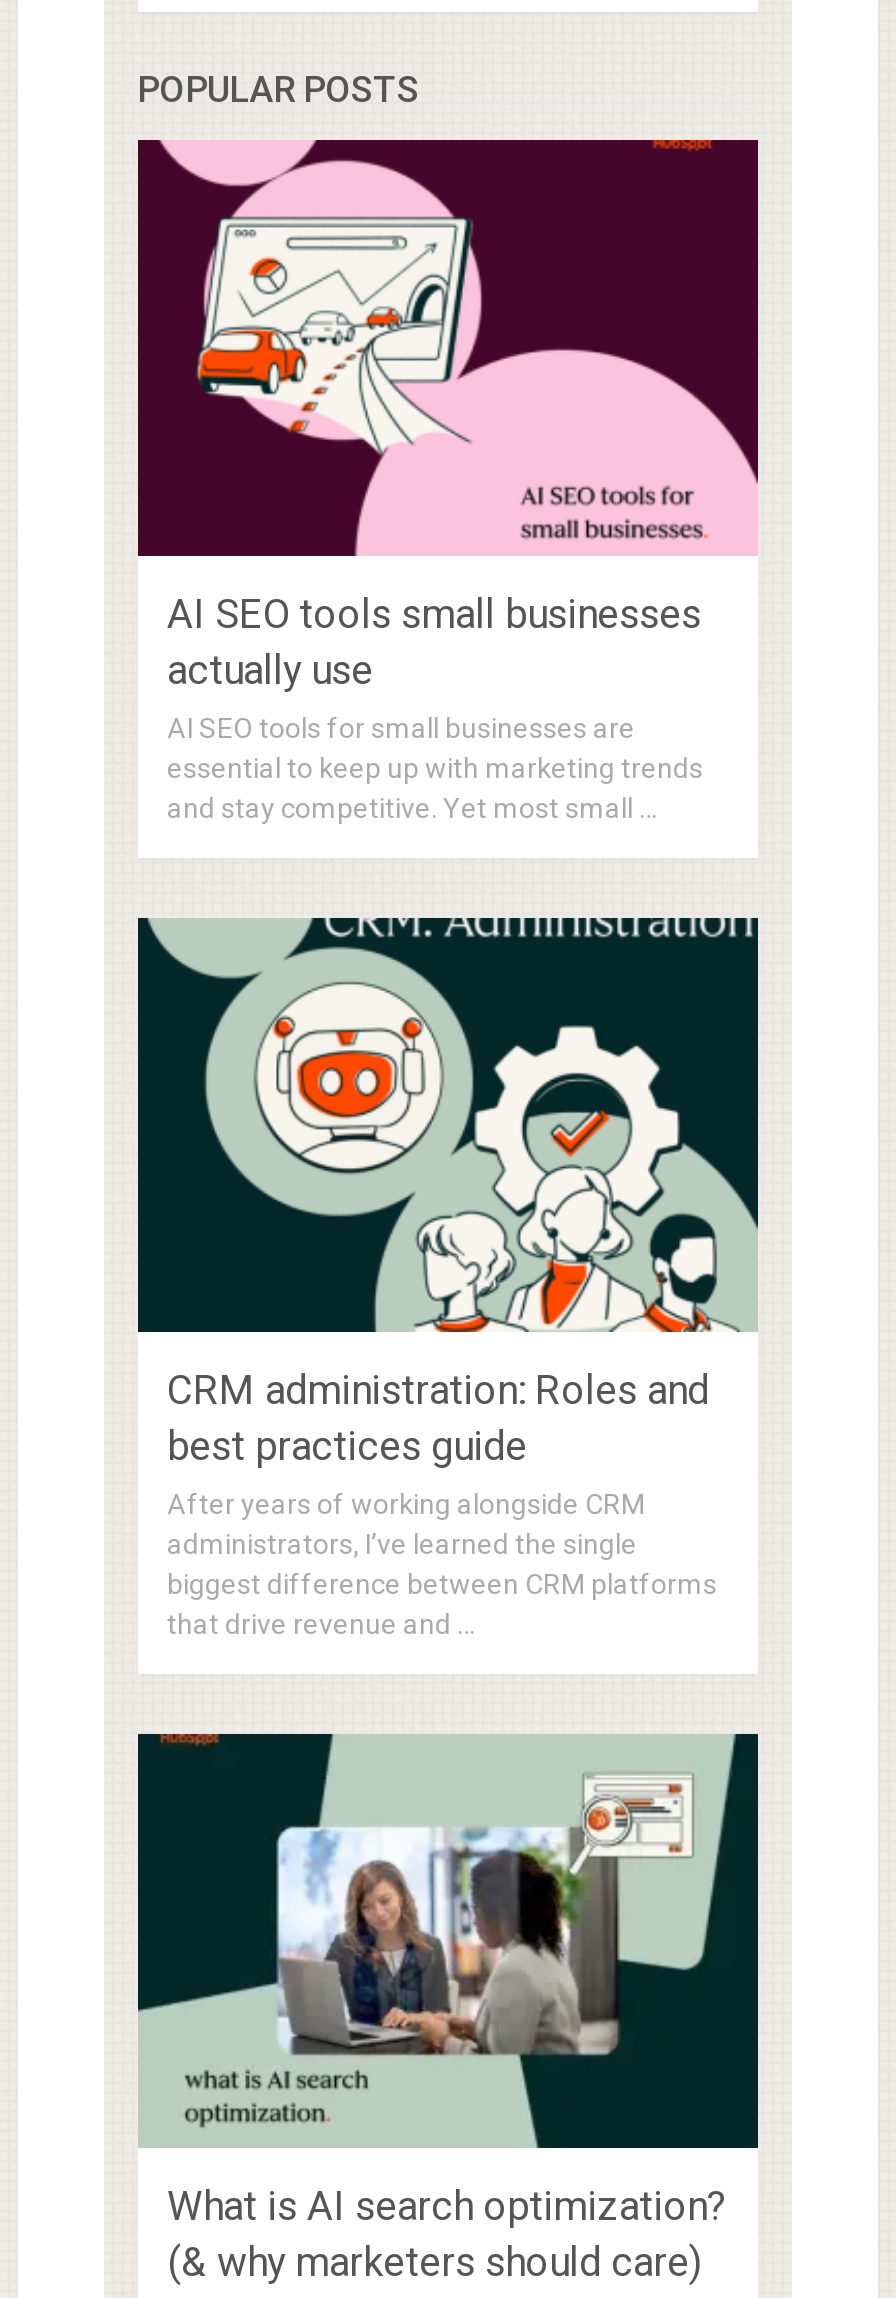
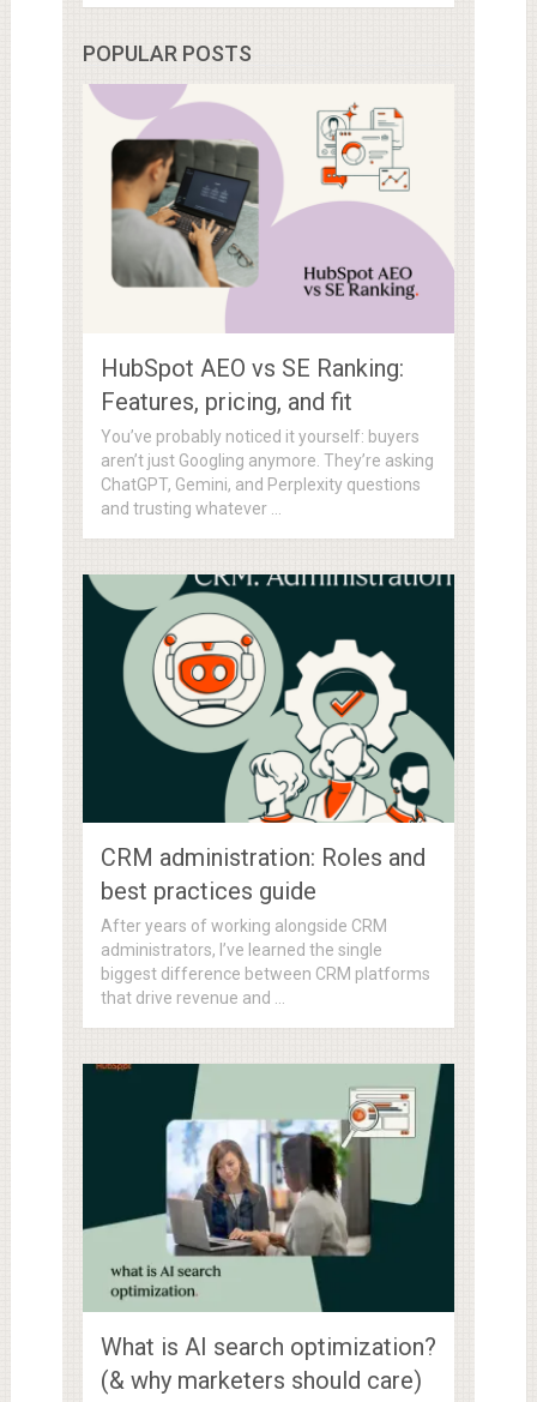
[136,138,760,823] [image] | AI SEO tools small businesses | actually use | AI SEO tools for small businesses are | essential to keep up with marketing trends | and stay competitive. Yet most small … -> [83,86,454,518] [image] | HubSpot AEO vs SE Ranking: | Features, pricing, and fit | You’ve probably noticed it yourself: buyers | aren’t just Googling anymore. They’re asking | ChatGPT, Gemini, and Perplexity questions | and trusting whatever …

